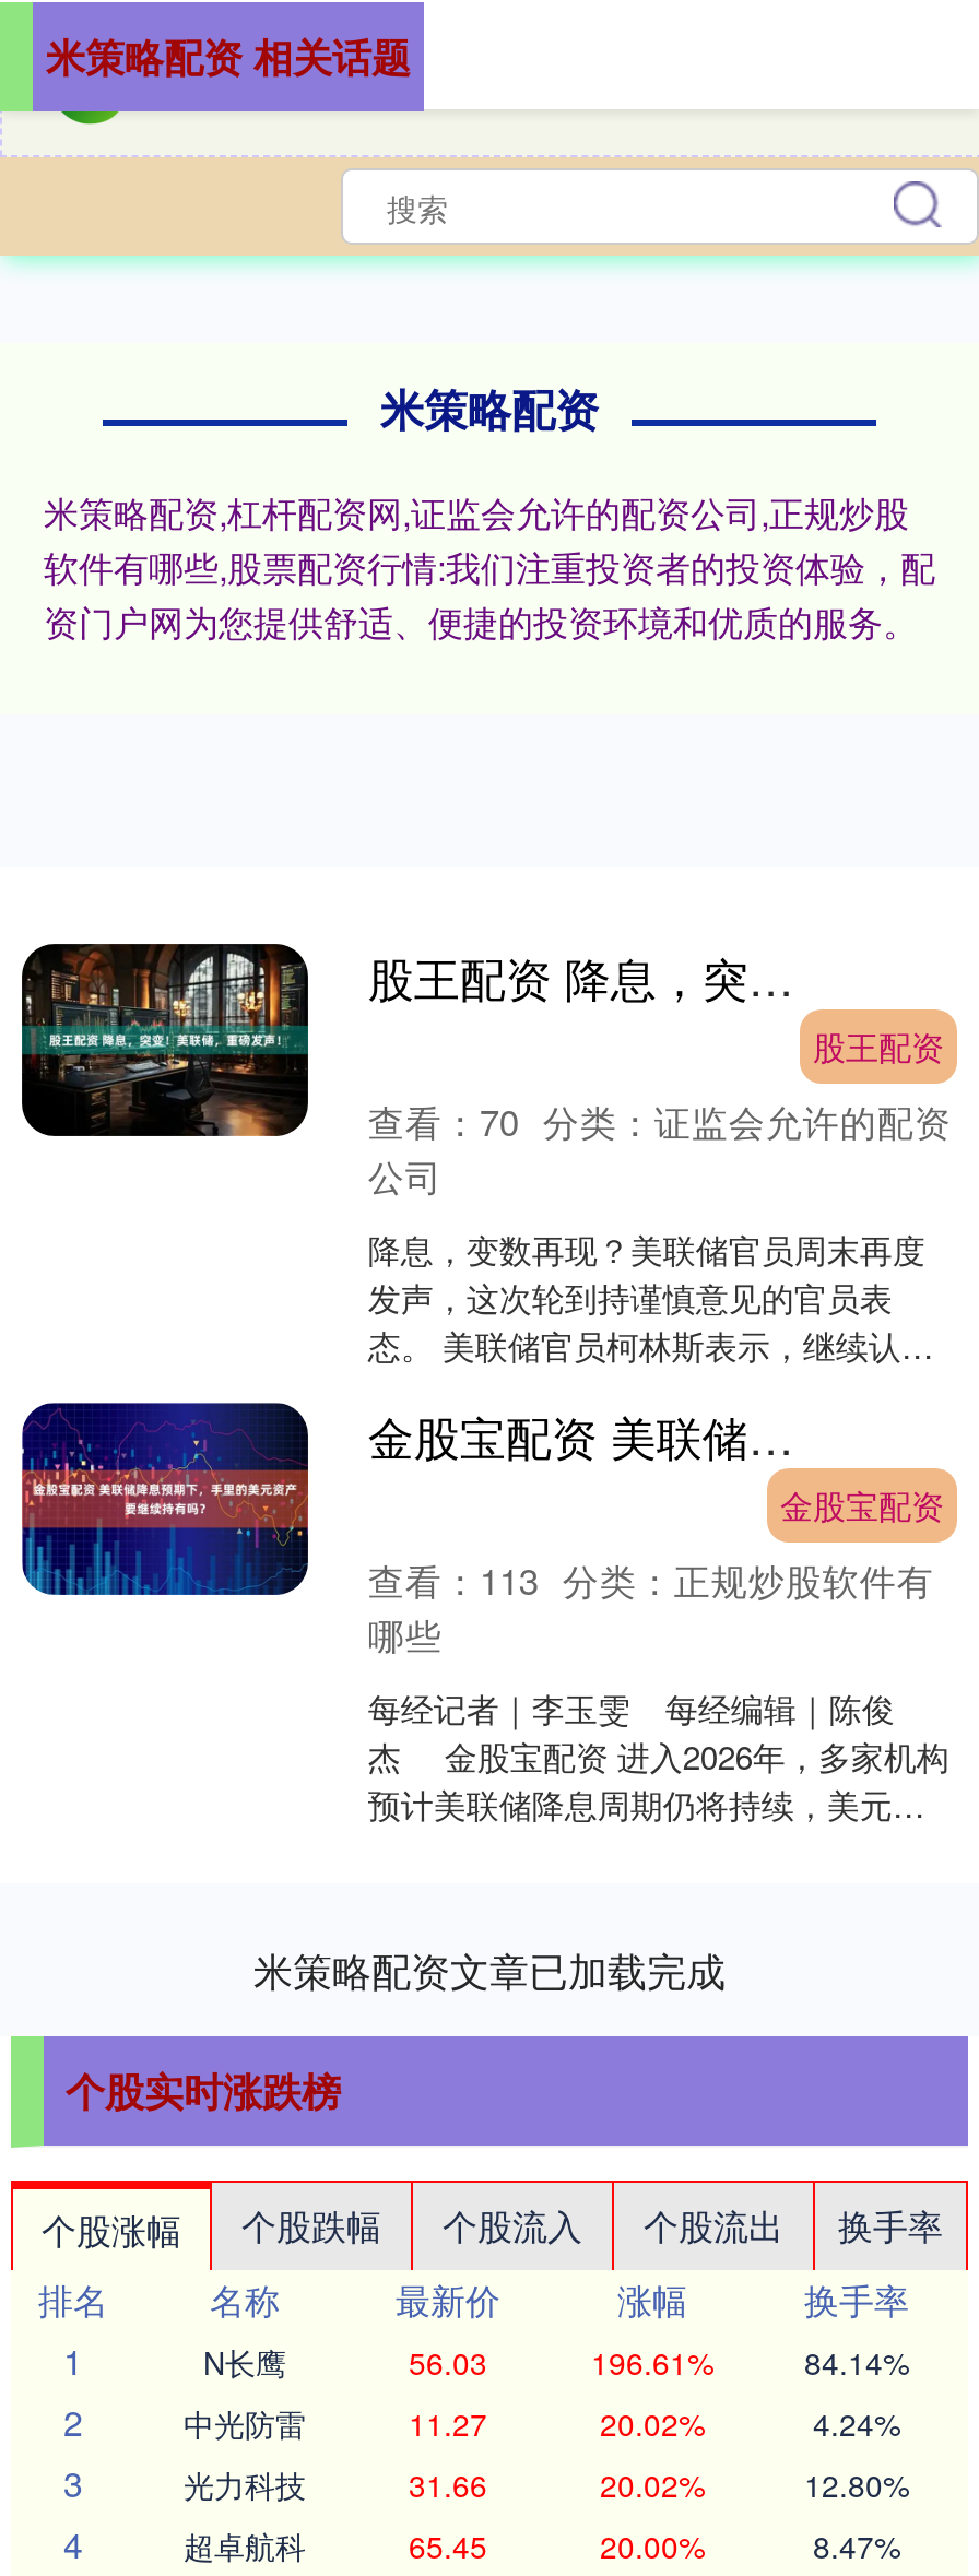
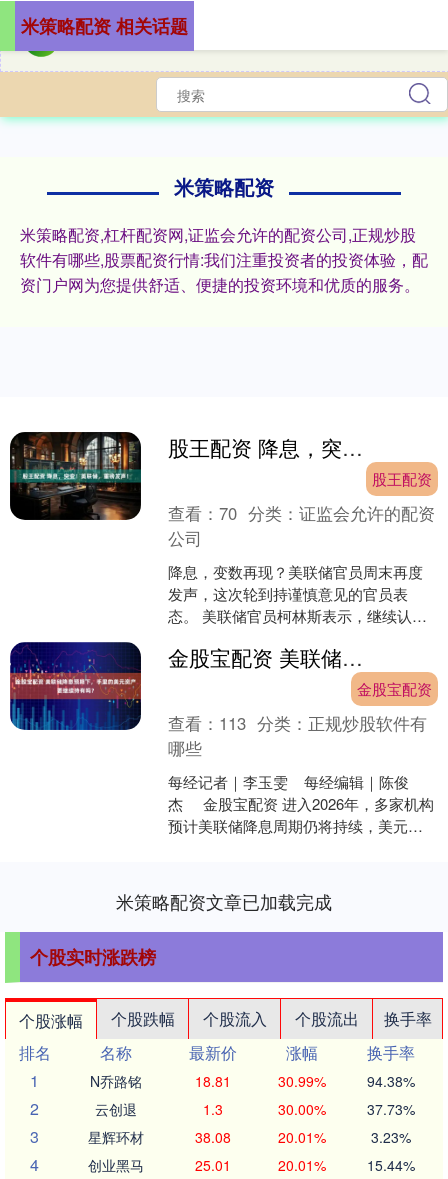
[203,2340,909,2384] N长鹰 | 56.03 | 196.61% | 84.14% -> [90,1071,414,1091] N乔路铭 | 18.81 | 30.99% | 94.38%
[184,2401,900,2445] 中光防雷 | 11.27 | 20.02% | 4.24% -> [95,1099,414,1119] 云创退 | 1.3 | 30.00% | 37.73%
[184,2462,909,2506] 光力科技 | 31.66 | 20.02% | 12.80% -> [88,1127,410,1147] 星辉环材 | 38.08 | 20.01% | 3.23%
[184,2523,900,2567] 超卓航科 | 65.45 | 20.00% | 8.47% -> [88,1155,414,1175] 创业黑马 | 25.01 | 20.01% | 15.44%

